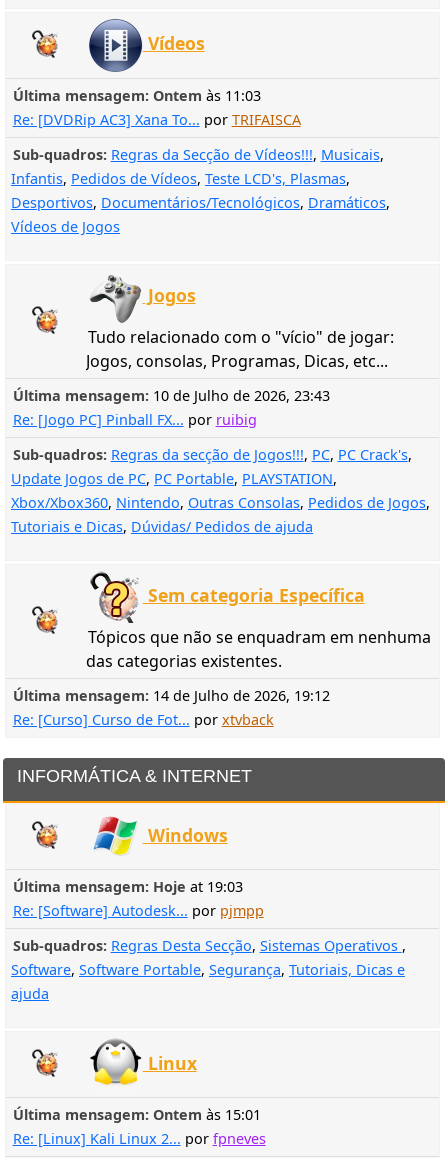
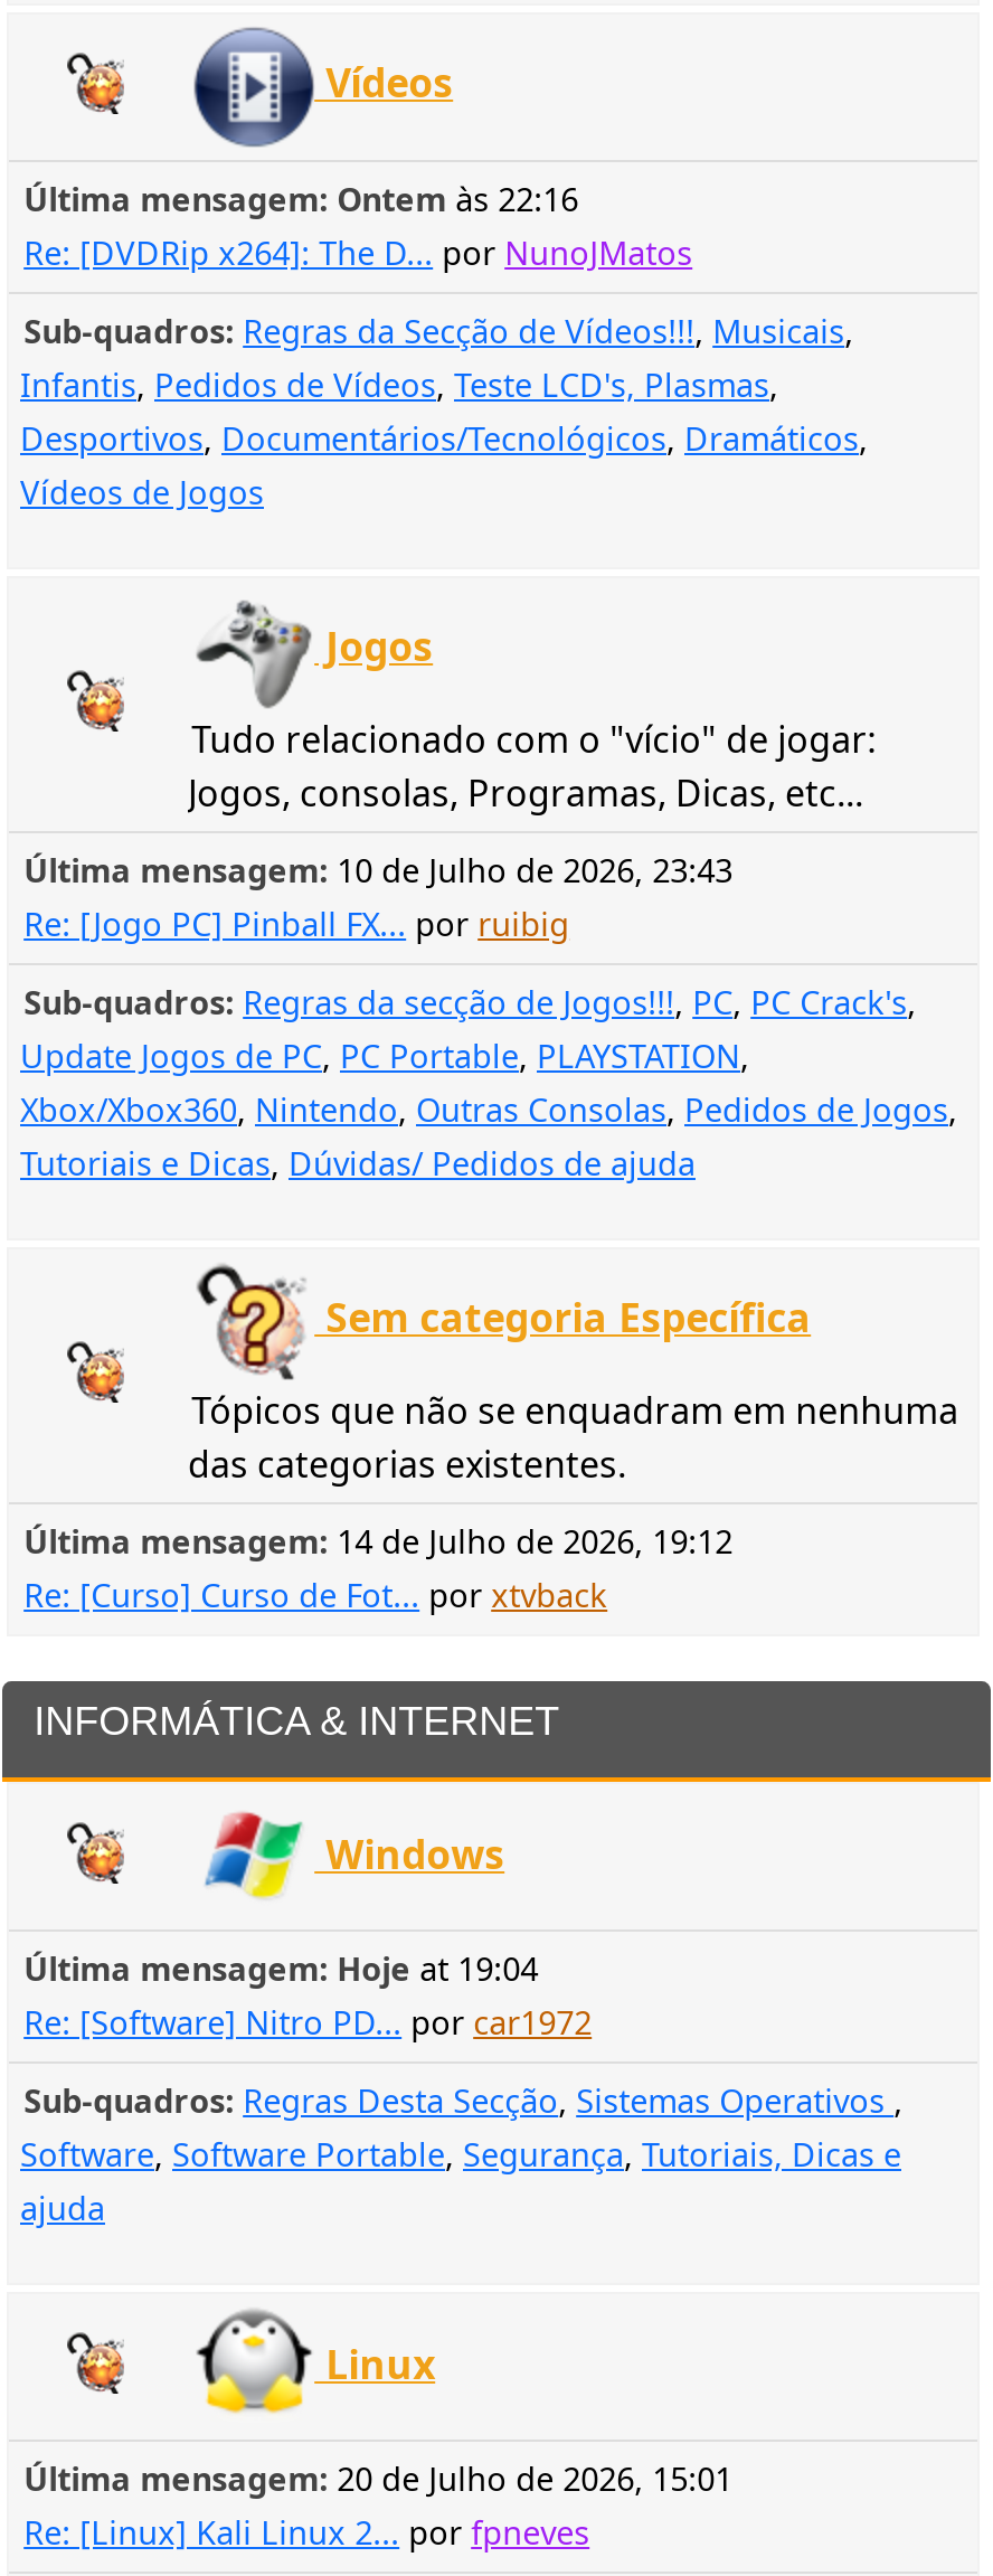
[13,86,261,105] Última mensagem: Ontem às 11:03 -> [24,178,578,220] Última mensagem: Ontem às 22:16
[13,110,301,129] Re: [DVDRip AC3] Xana To... por TRIFAISCA -> [24,231,692,274] Re: [DVDRip x264]: The D... por NunoJMatos
[13,877,264,920] Última mensagem: Hoje at 19:03 | Re: [Software] Autodesk... por pjmpp -> [24,1948,592,2044] Última mensagem: Hoje at 19:04 | Re: [Software] Nitro PD... por car1972
[13,1105,261,1124] Última mensagem: Ontem às 15:01 -> [24,2458,733,2500] Última mensagem: 20 de Julho de 2026, 15:01

